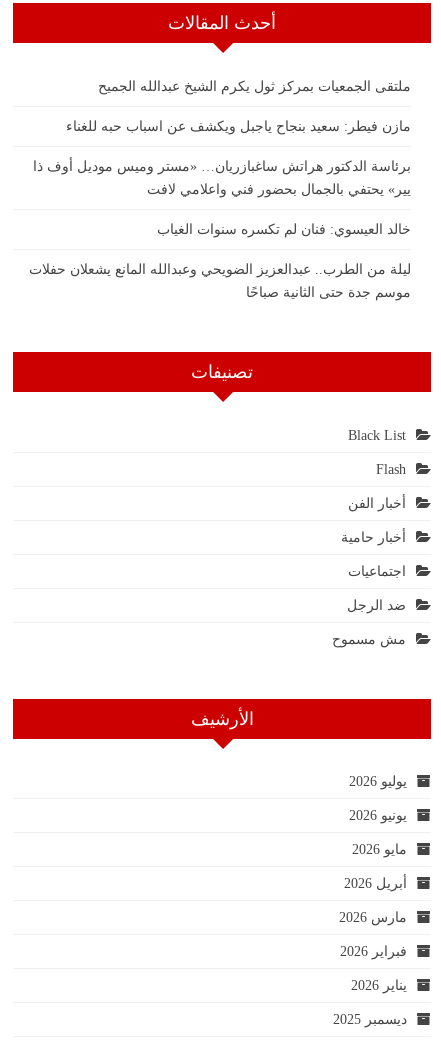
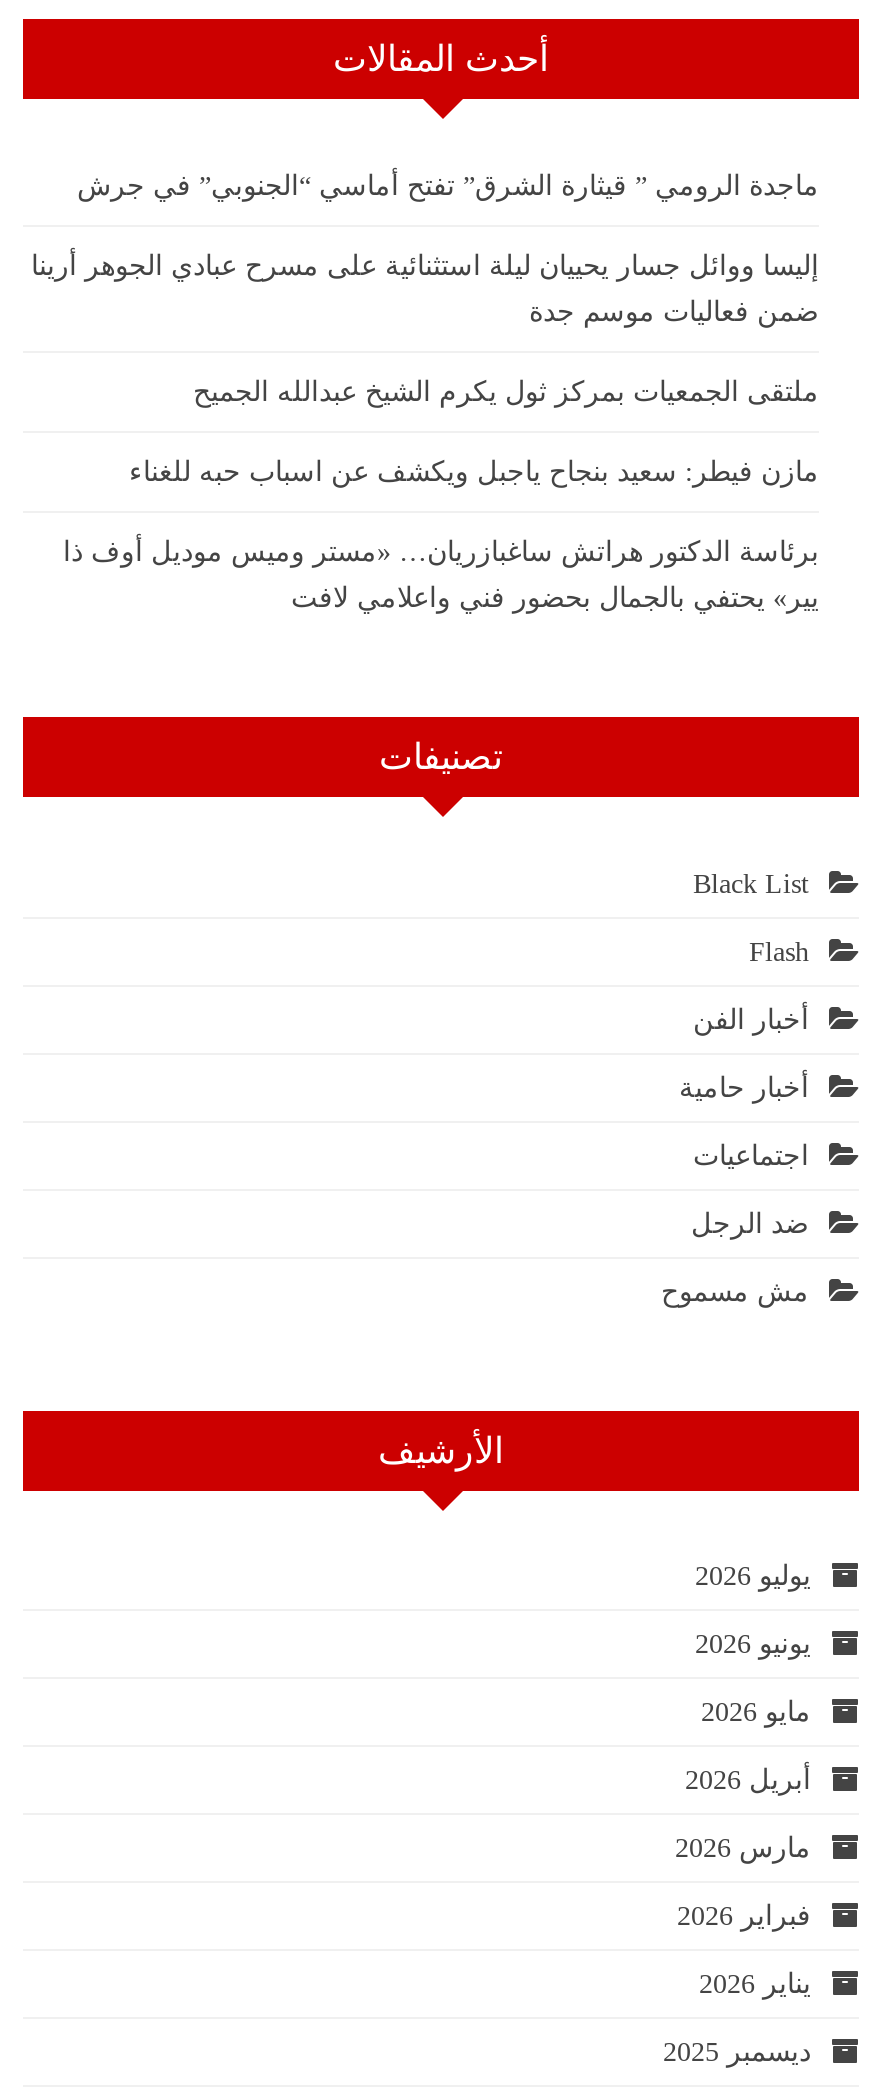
none -> [31,171,819,327] ماجدة الرومي ” قيثارة الشرق” تفتح أماسي “الجنوبي” في جرش | إليسا ووائل جسار يحييان ليلة استثنائية على مسرح عبادي الجوهر أرينا | ضمن فعاليات موسم جدة
moved [33,79,411,174] -> [63,377,819,567]: ملتقى الجمعيات بمركز ثول يكرم الشيخ عبدالله الجميح | مازن فيطر: سعيد بنجاح ياجبل ويكشف عن اسباب حبه للغناء | برئاسة الدكتور هراتش ساغبازريان… «مستر وميس موديل أوف ذا
[29,222,411,300] خالد العيسوي: فنان لم تكسره سنوات الغياب | ليلة من الطرب.. عبدالعزيز الضويحي وعبدالله المانع يشعلان حفلات | موسم جدة حتى الثانية صباحًا -> none

